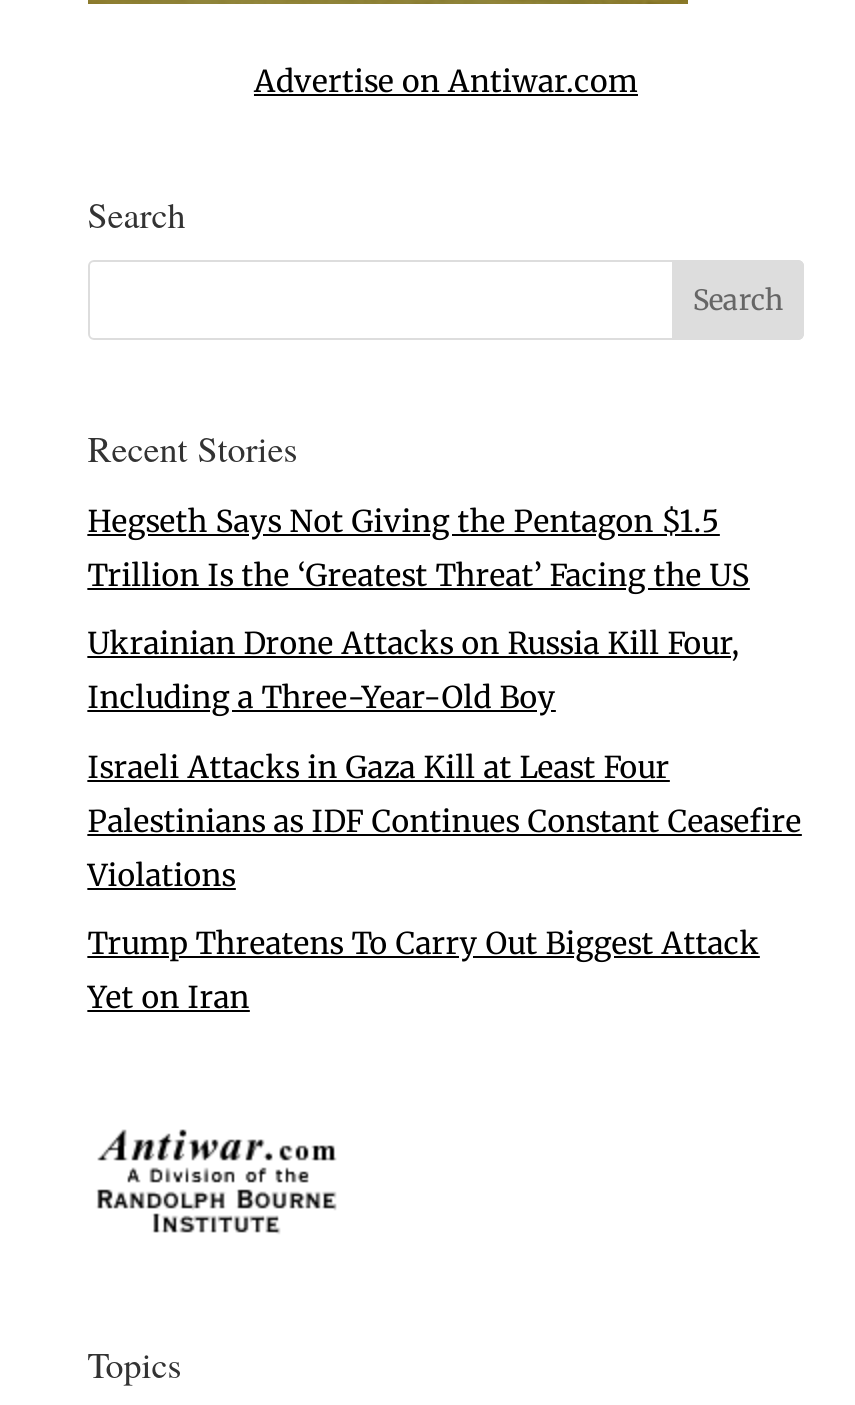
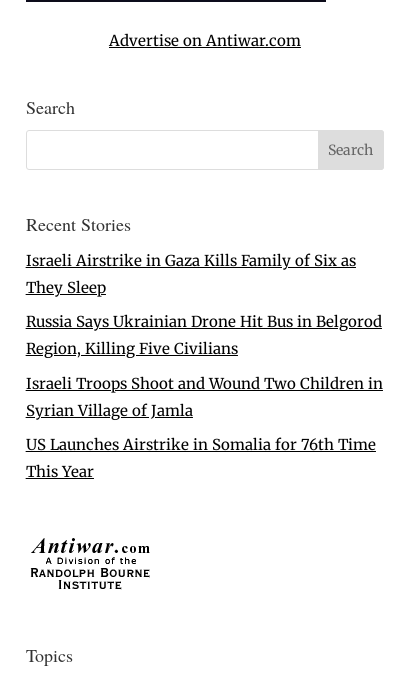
[88,501,750,593] Hegseth Says Not Giving the Pentagon $1.5 | Trillion Is the ‘Greatest Threat’ Facing the US -> [26,251,356,297] Israeli Airstrike in Gaza Kills Family of Six as | They Sleep
[88,624,740,716] Ukrainian Drone Attacks on Russia Kill Four, | Including a Three-Year-Old Boy -> [26,312,382,358] Russia Says Ukrainian Drone Hit Bus in Belgorod | Region, Killing Five Civilians
[88,747,802,893] Israeli Attacks in Gaza Kill at Least Four | Palestinians as IDF Continues Constant Ceasefire | Violations -> [26,374,383,420] Israeli Troops Shoot and Wound Two Children in | Syrian Village of Jamla
[88,924,760,1016] Trump Threatens To Carry Out Biggest Attack | Yet on Iran -> [26,435,376,481] US Launches Airstrike in Somalia for 76th Time | This Year

